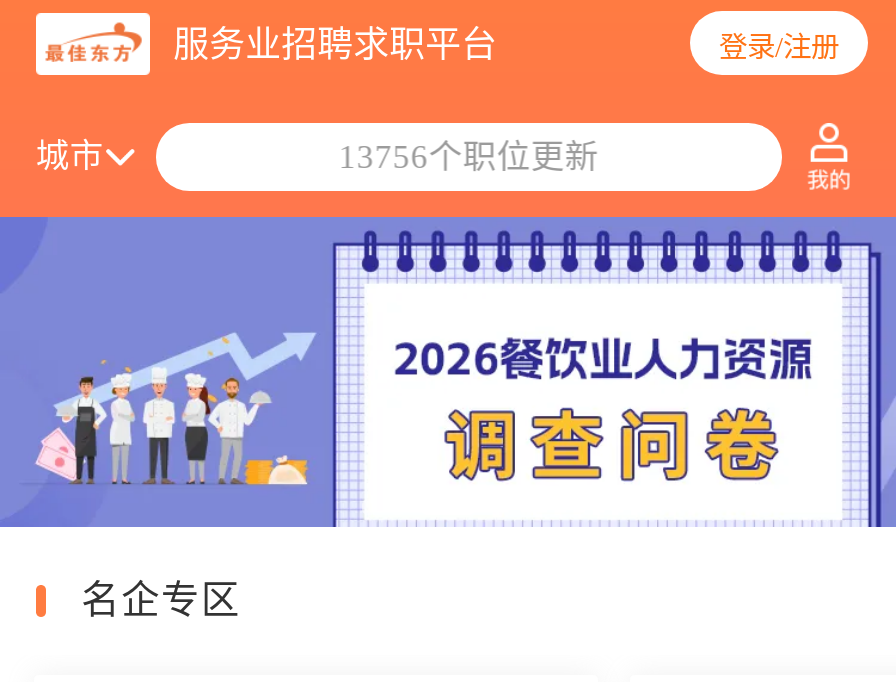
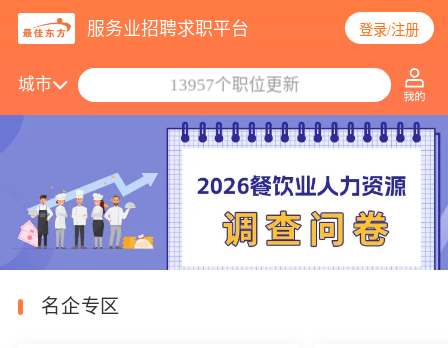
[339,138,599,176] 13756个职位更新 -> [169,75,299,94] 13957个职位更新

